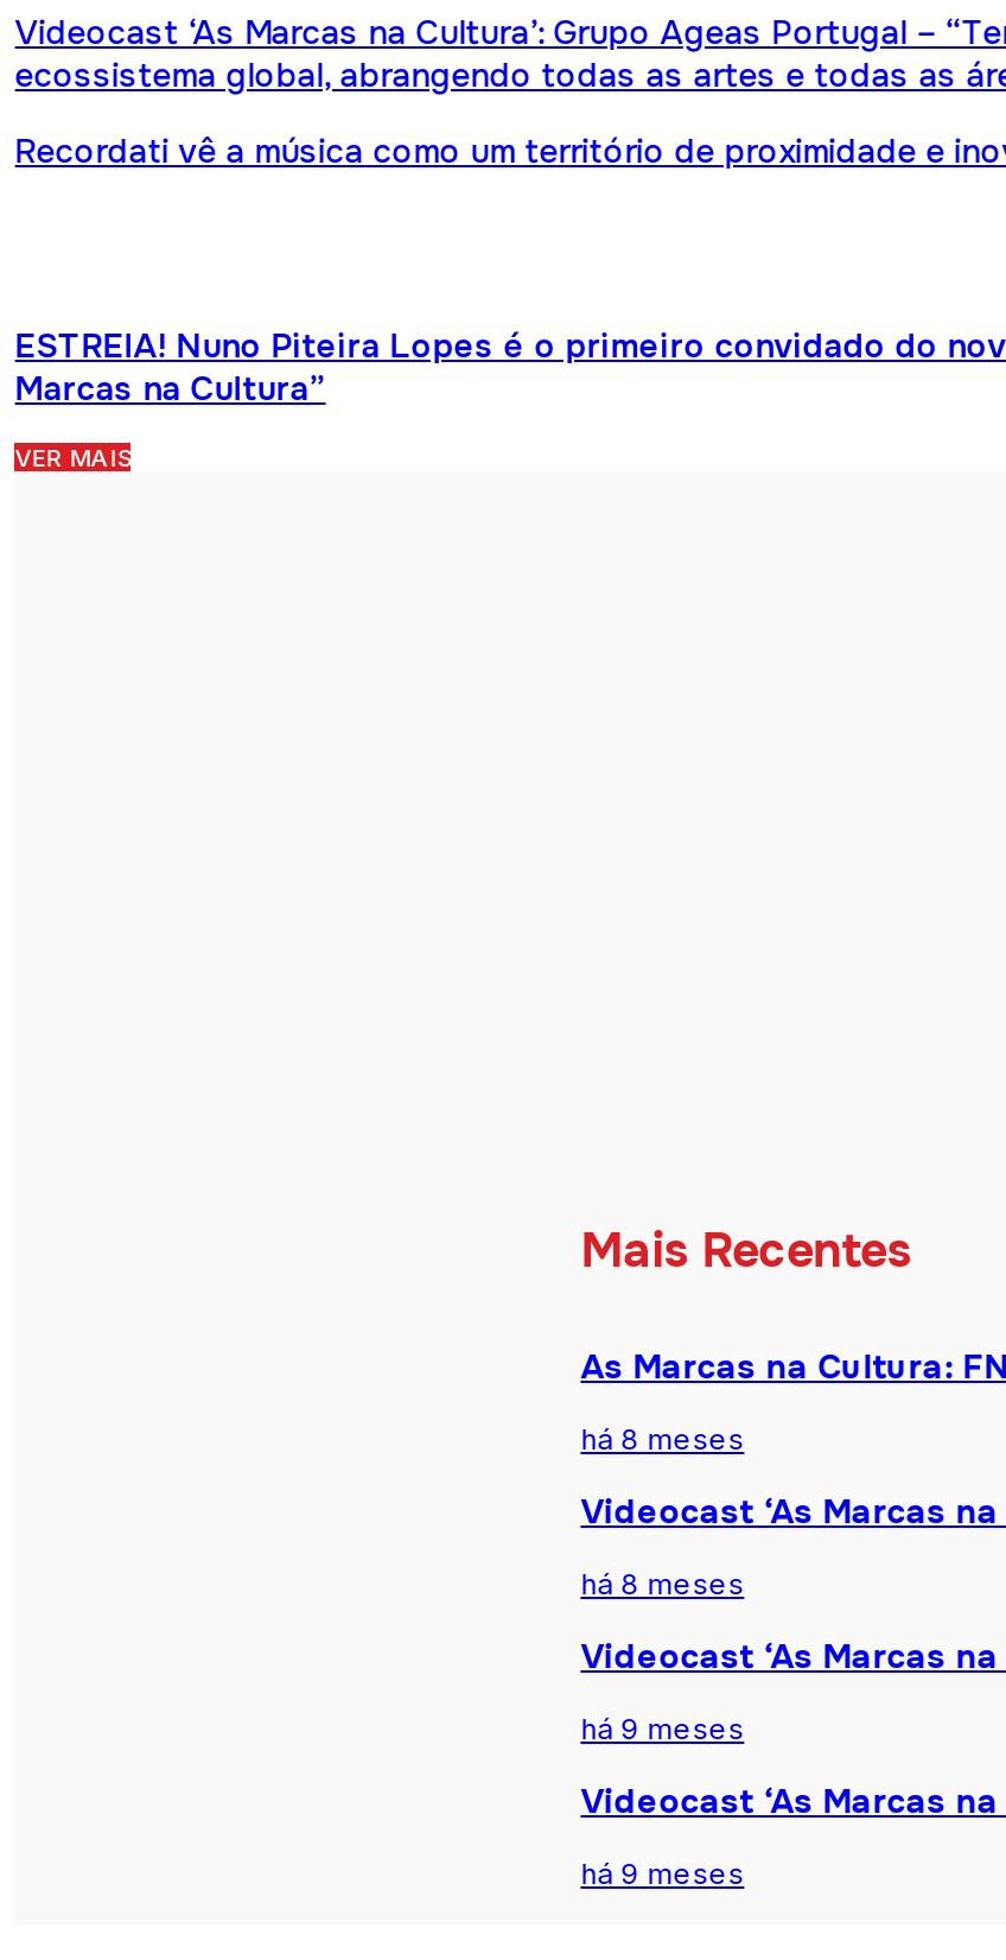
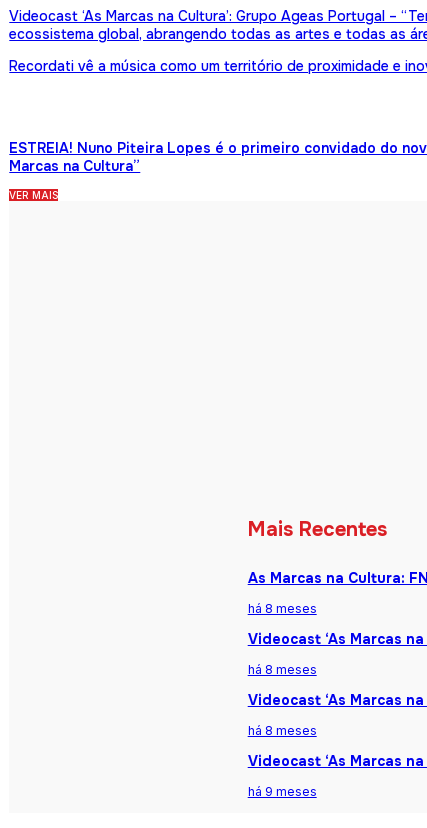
[581,1711,744,1746] há 9 meses -> [248,723,317,738] há 8 meses

